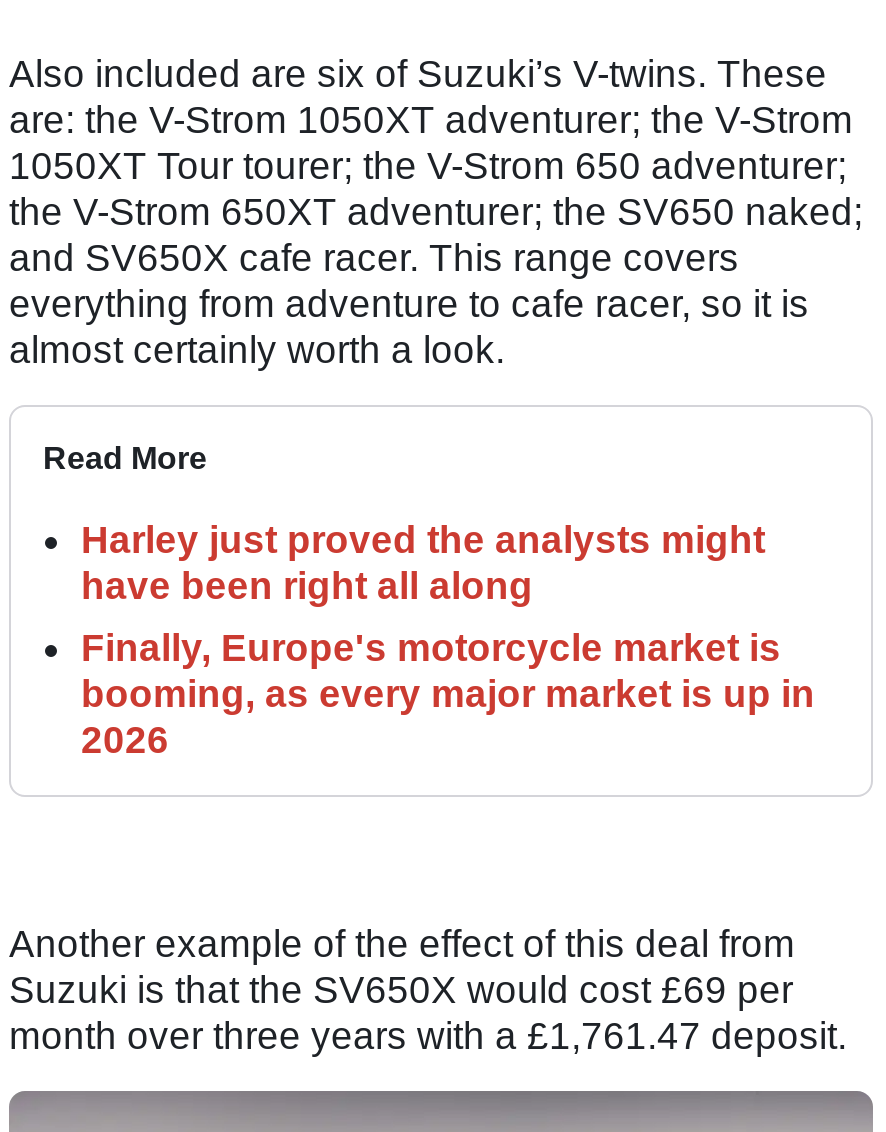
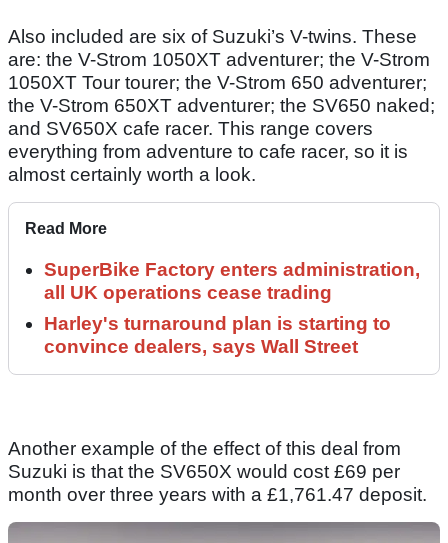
[81,519,765,607] Harley just proved the analysts might | have been right all along -> [44,259,420,303] SuperBike Factory enters administration, | all UK operations cease trading
[81,627,815,761] Finally, Europe's motorcycle market is | booming, as every major market is up in | 2026 -> [44,313,391,357] Harley's turnaround plan is starting to | convince dealers, says Wall Street

